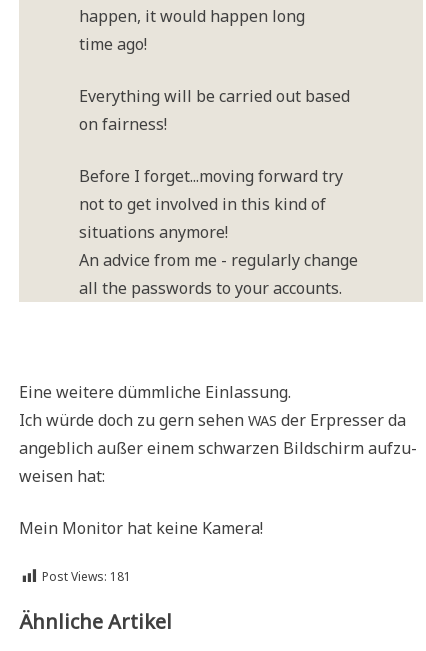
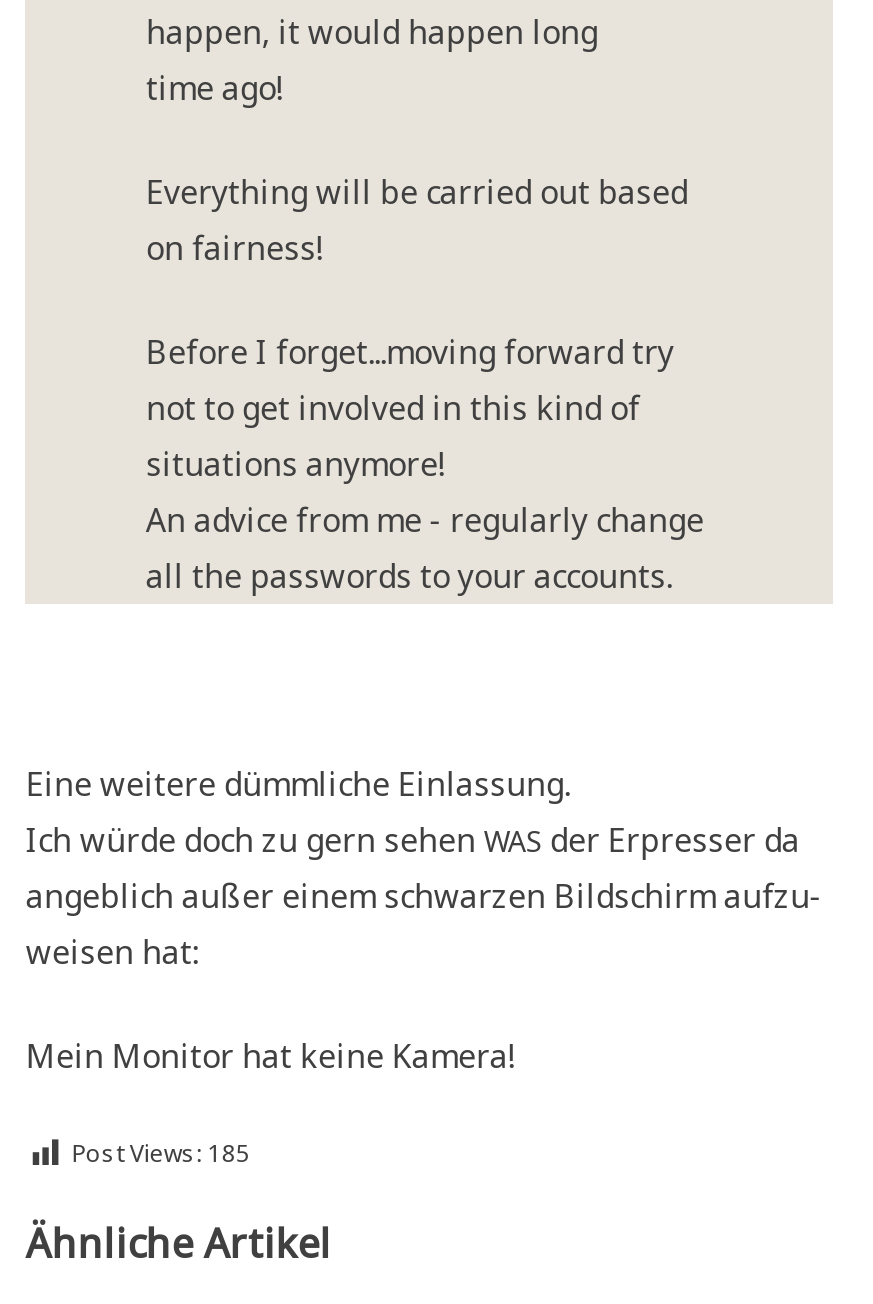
[42,568,131,585] Post Views: 181 -> [72,1136,250,1170] Post Views: 185

